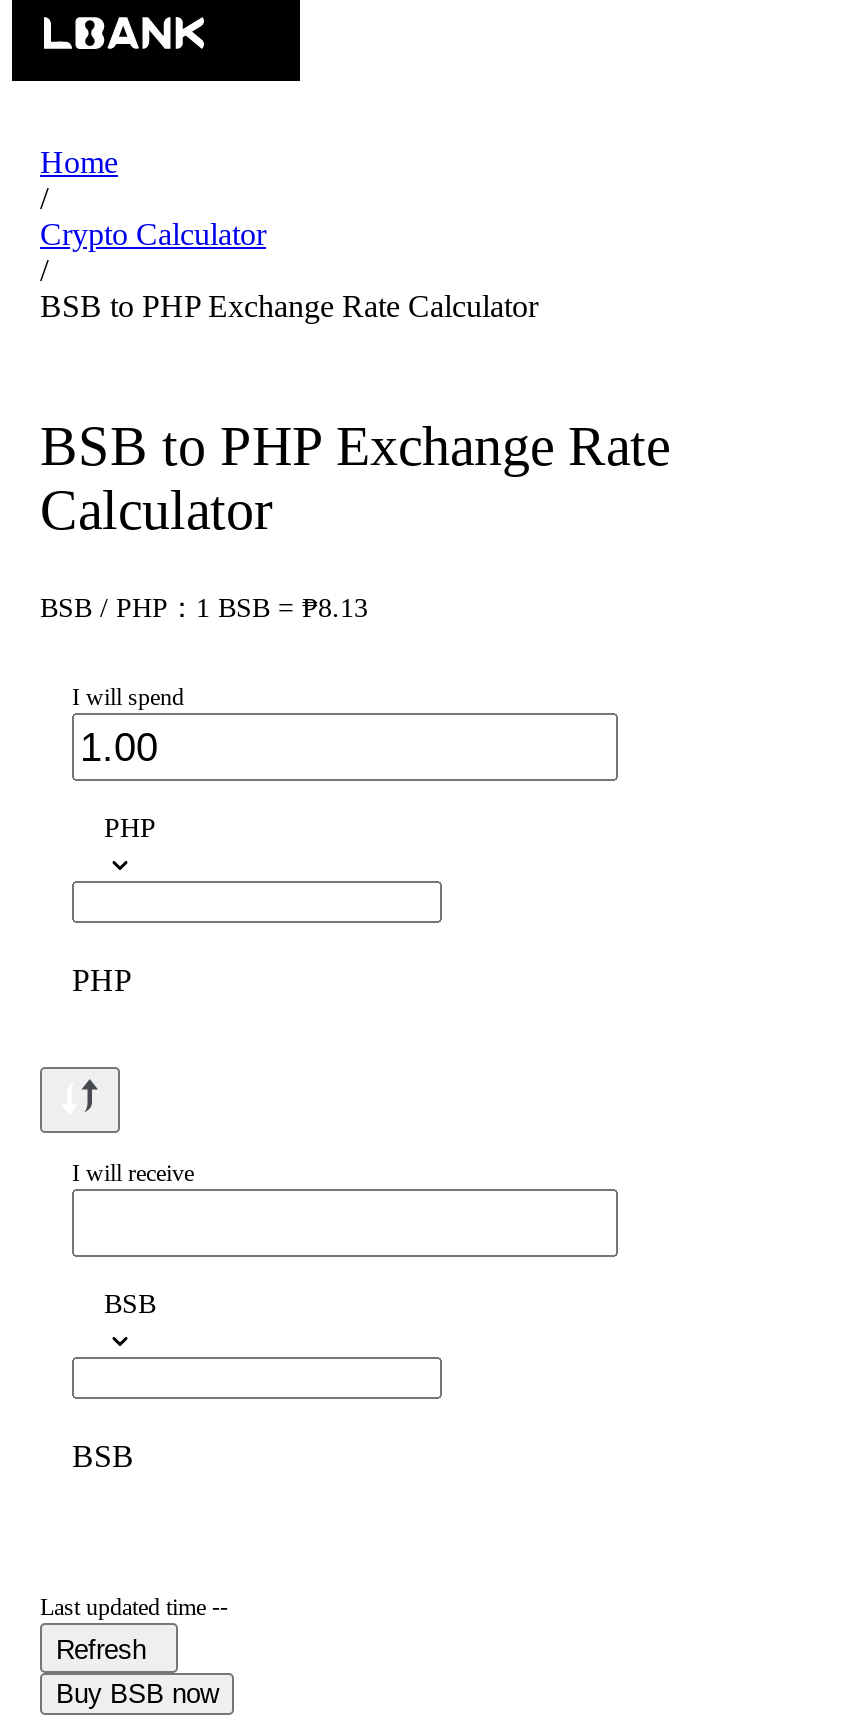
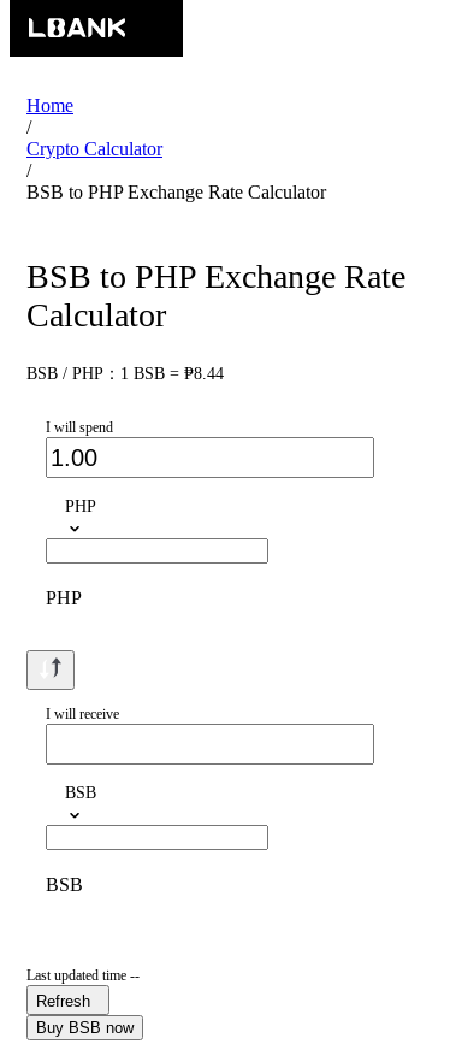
[40,594,368,624] BSB / PHP：1 BSB = ₱8.13 -> [26,365,224,384] BSB / PHP：1 BSB = ₱8.44

